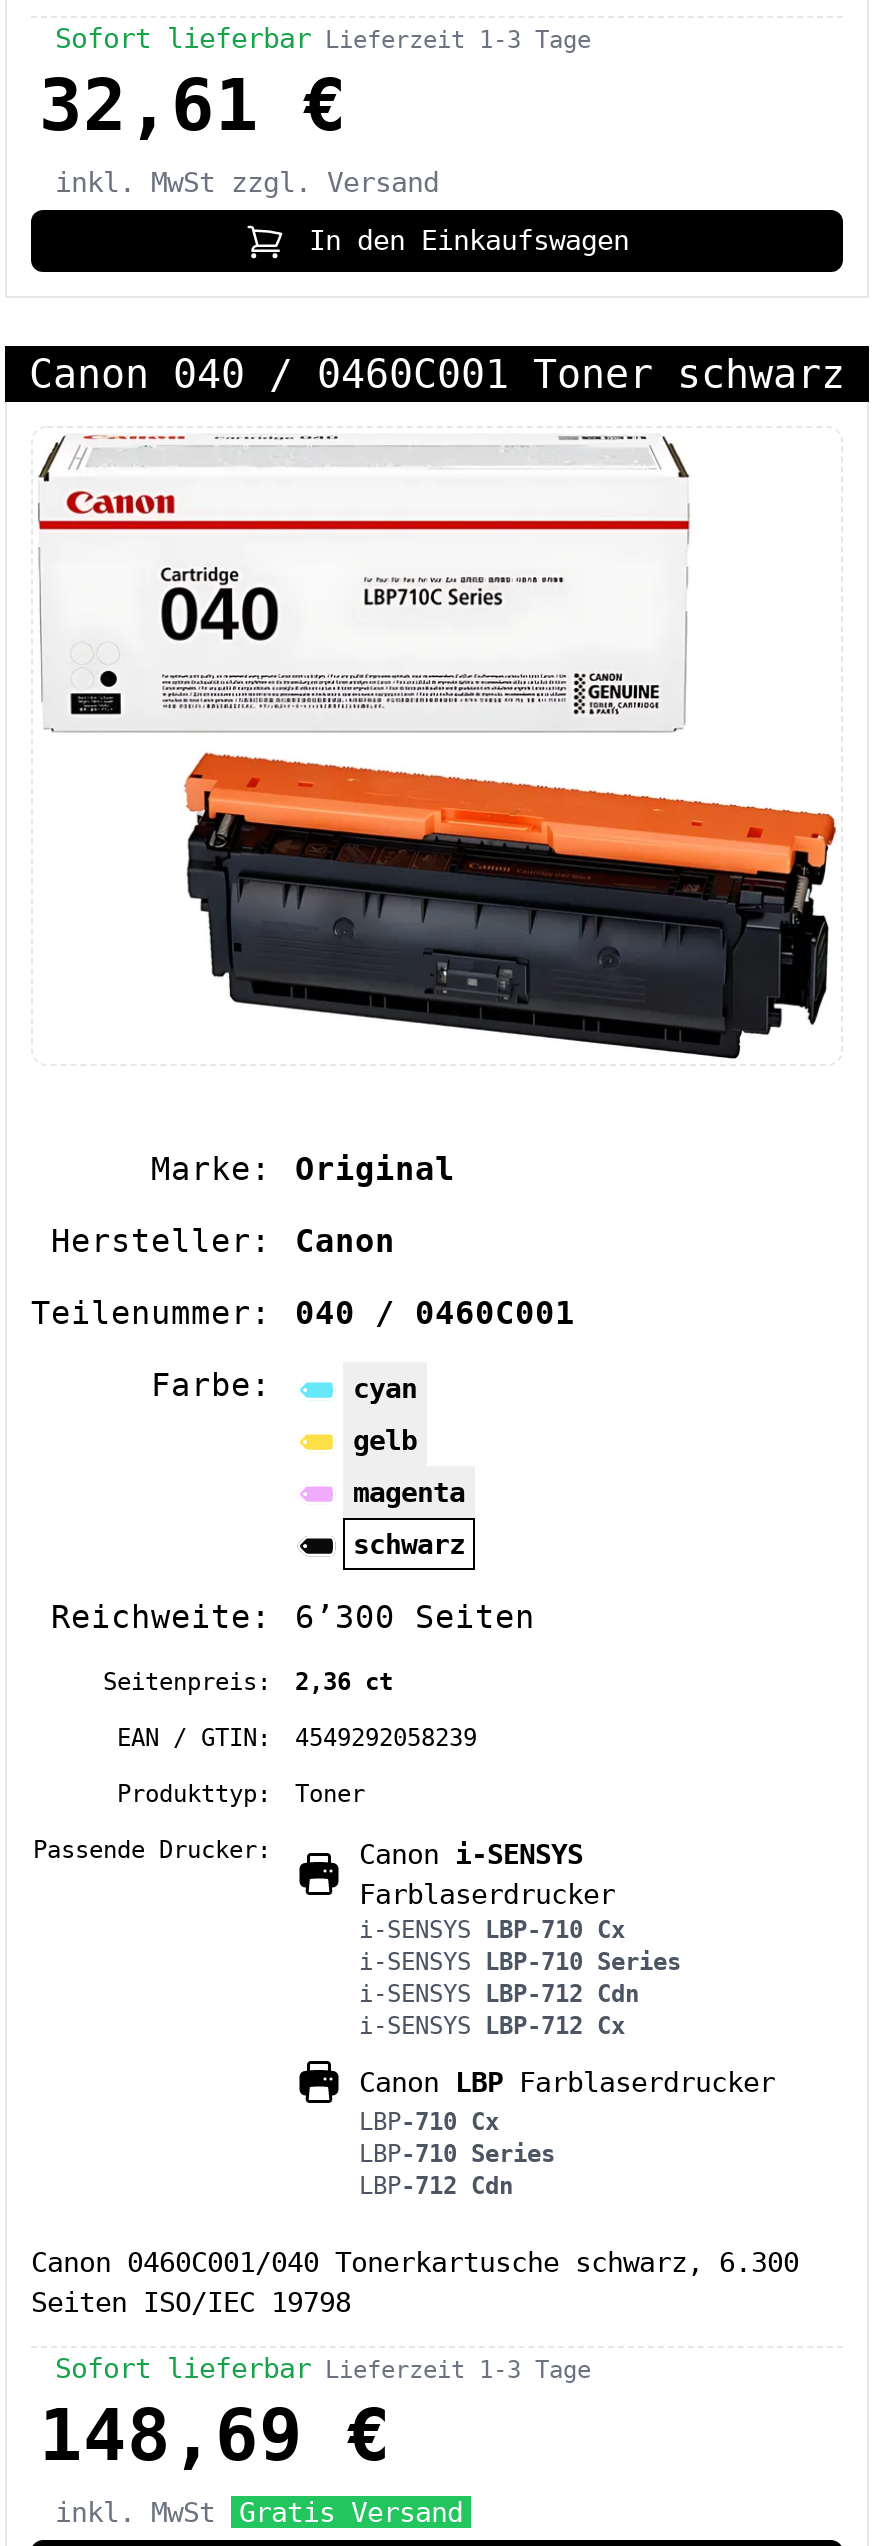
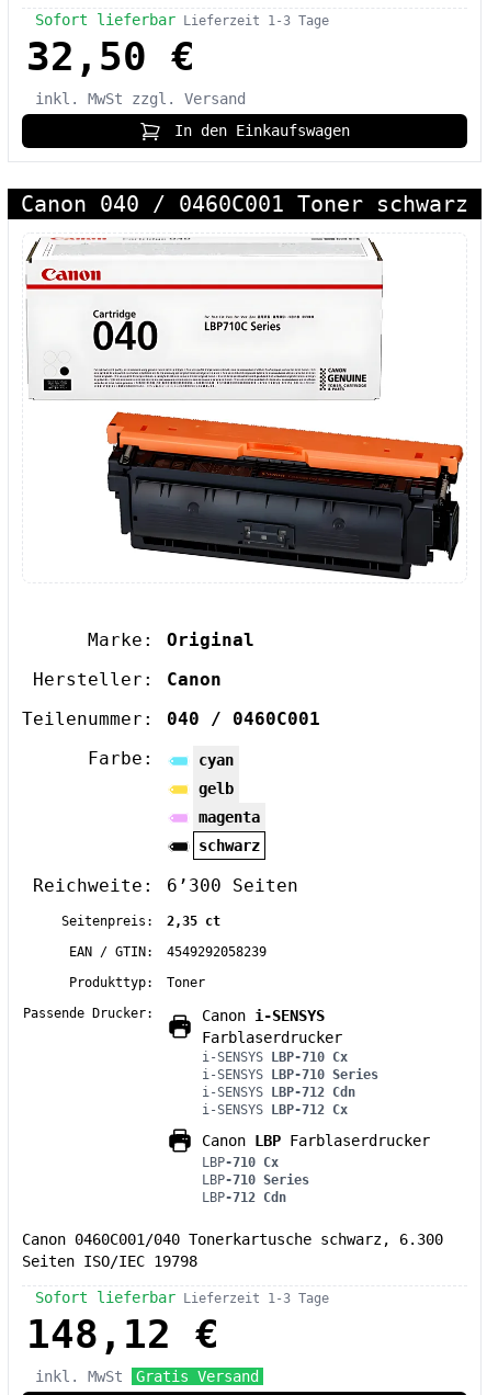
[39,63,347,145] 32,61 € -> [26,34,195,79] 32,50 €
[103,1669,393,1697] Seitenpreis: 2,36 ct -> [61,914,220,929] Seitenpreis: 2,35 ct
[39,2395,391,2477] 148,69 € -> [26,1312,219,1357] 148,12 €

